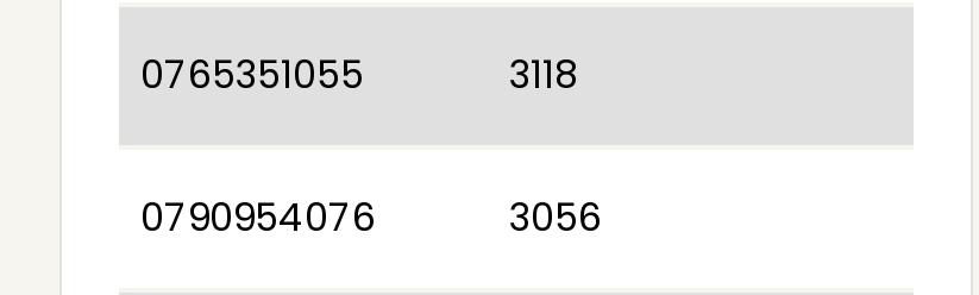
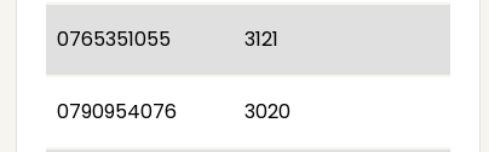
[509,48,578,102] 3118 -> [244,25,278,53] 3121
[509,190,602,245] 3056 -> [244,98,290,125] 3020

